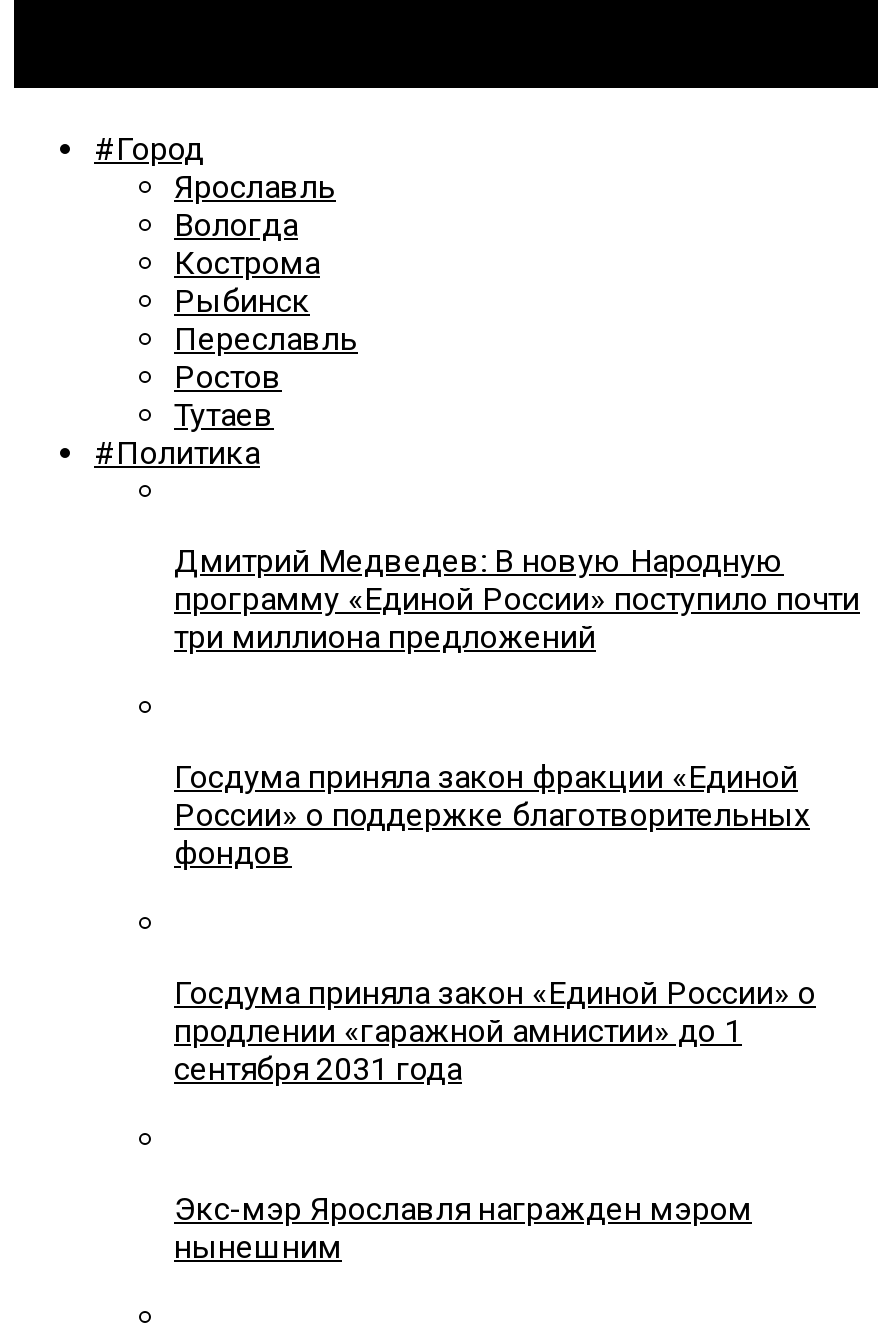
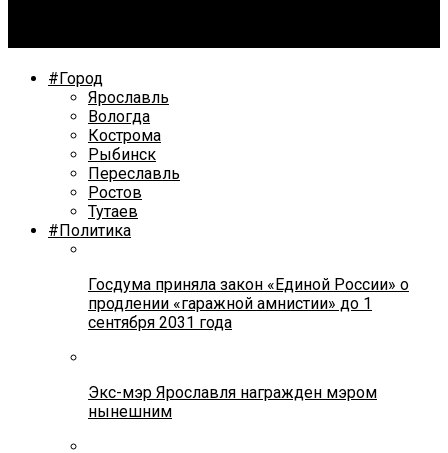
[174,543,860,657] Дмитрий Медведев: В новую Народную | программу «Единой России» поступило почти | три миллиона предложений -> none
[174,759,810,873] Госдума приняла закон фракции «Единой | России» о поддержке благотворительных | фондов -> none

